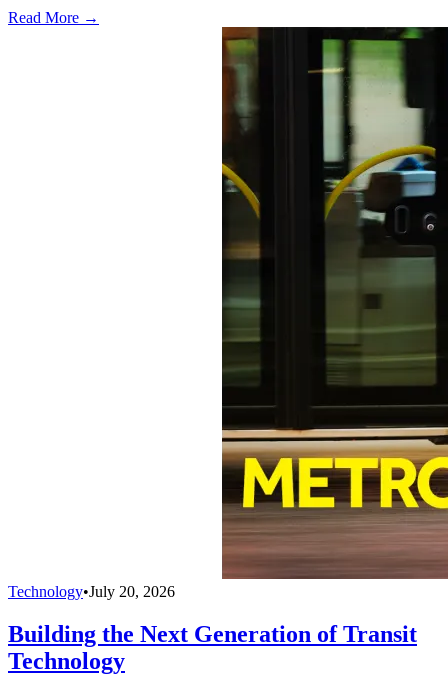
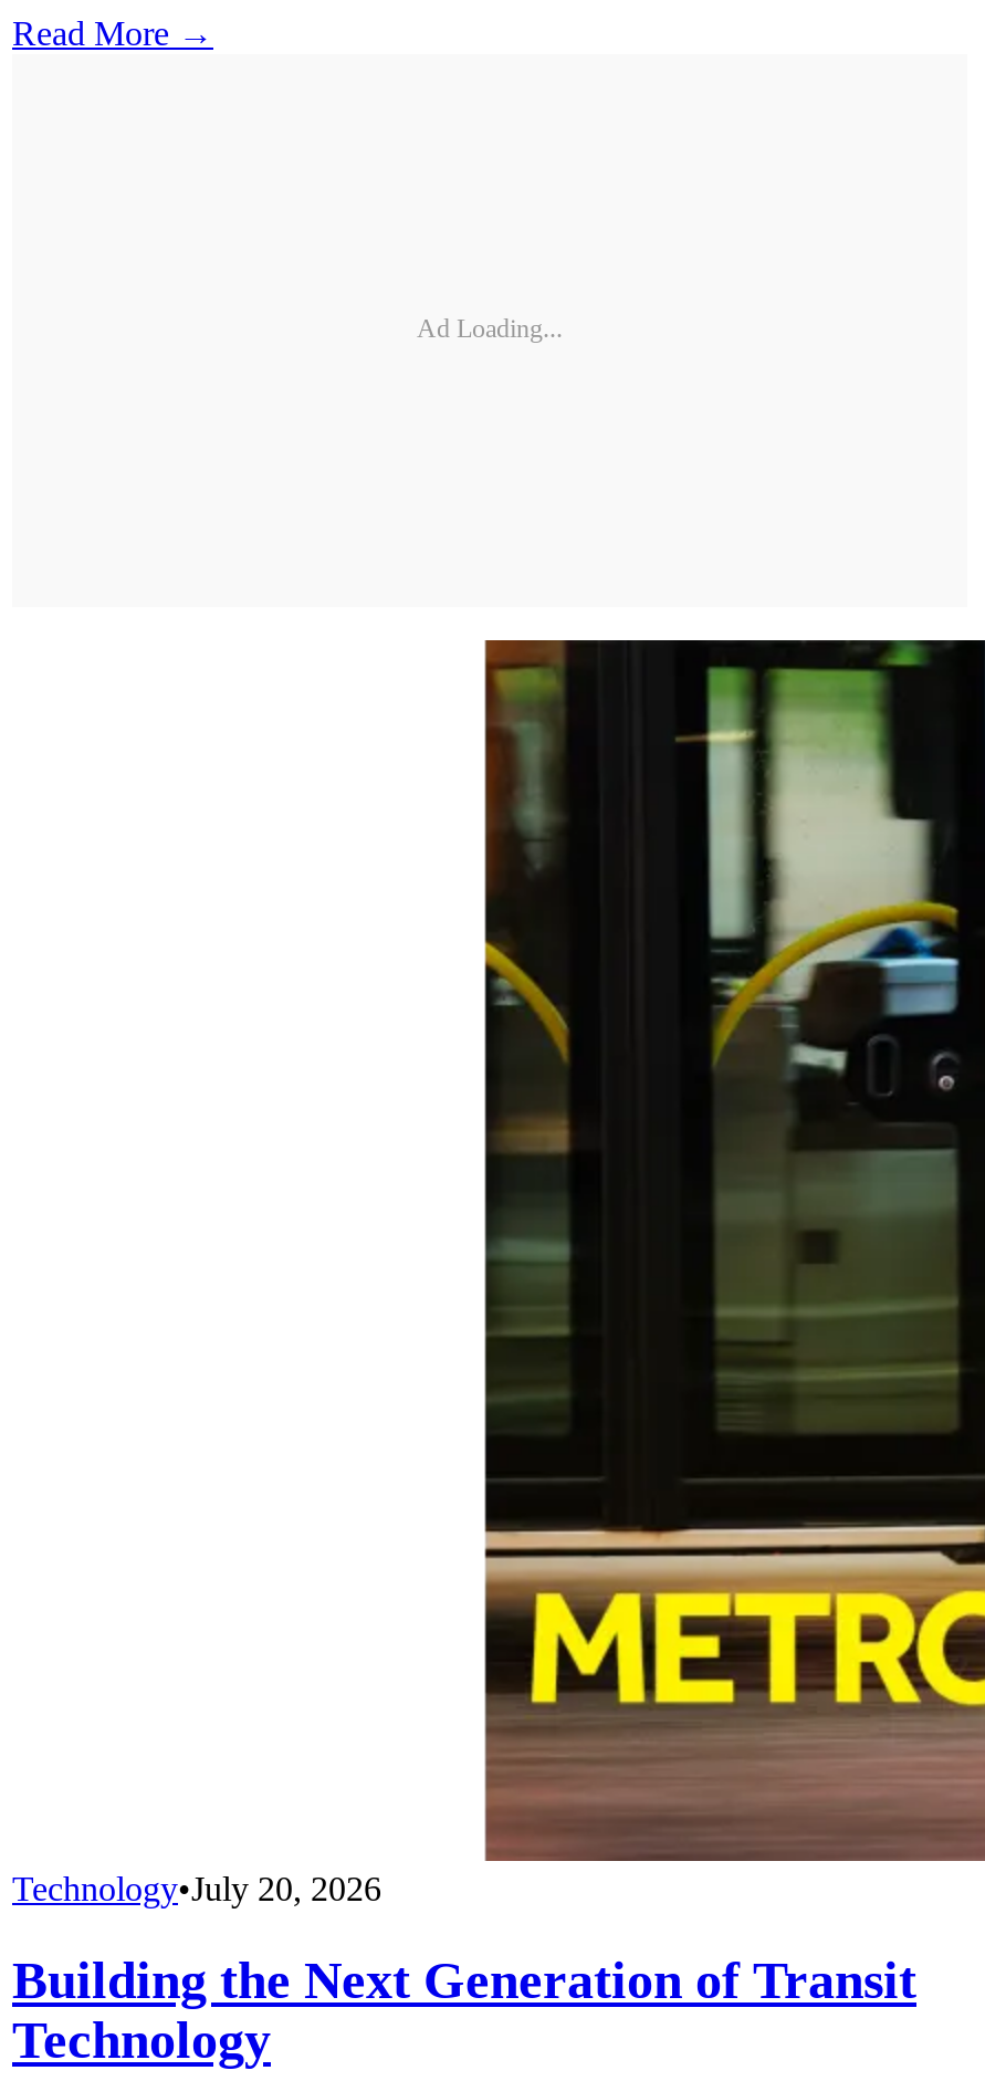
none -> [417,313,563,344] Ad Loading...

